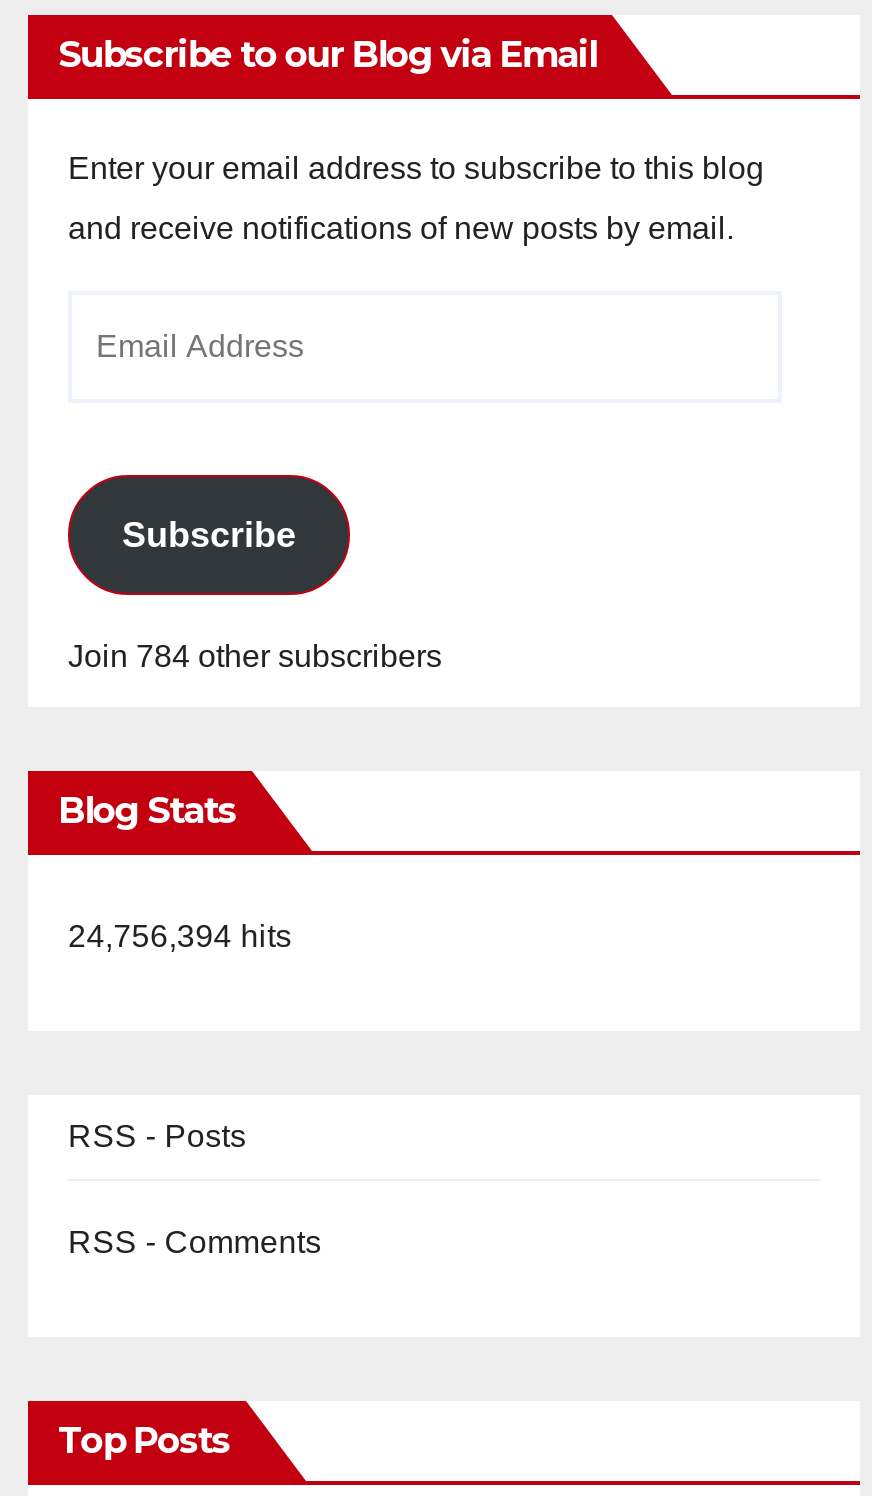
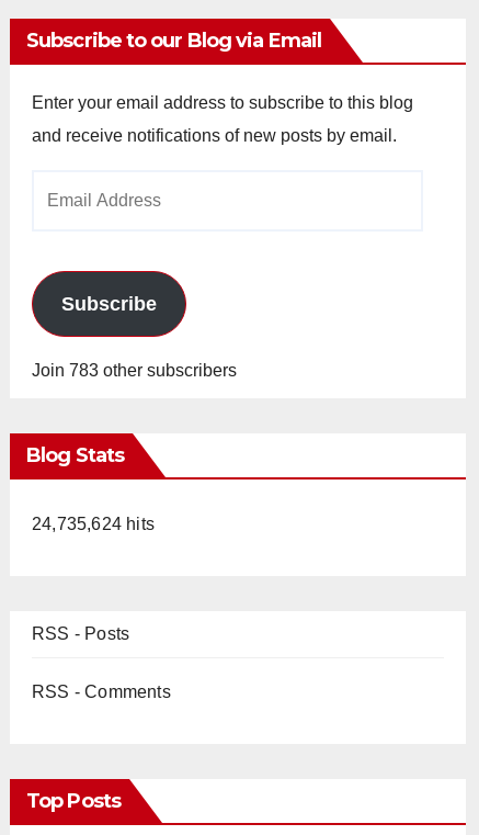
[68,638,442,672] Join 784 other subscribers -> [32,361,237,379] Join 783 other subscribers
[68,918,292,952] 24,756,394 hits -> [32,514,155,533] 24,735,624 hits

